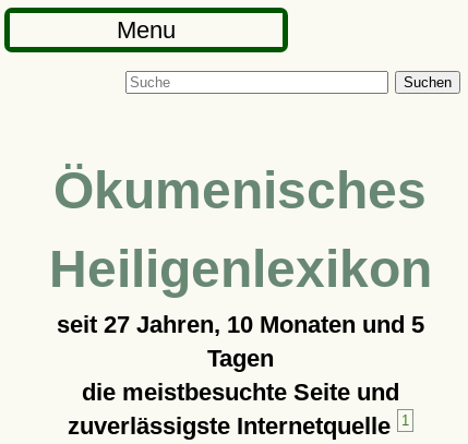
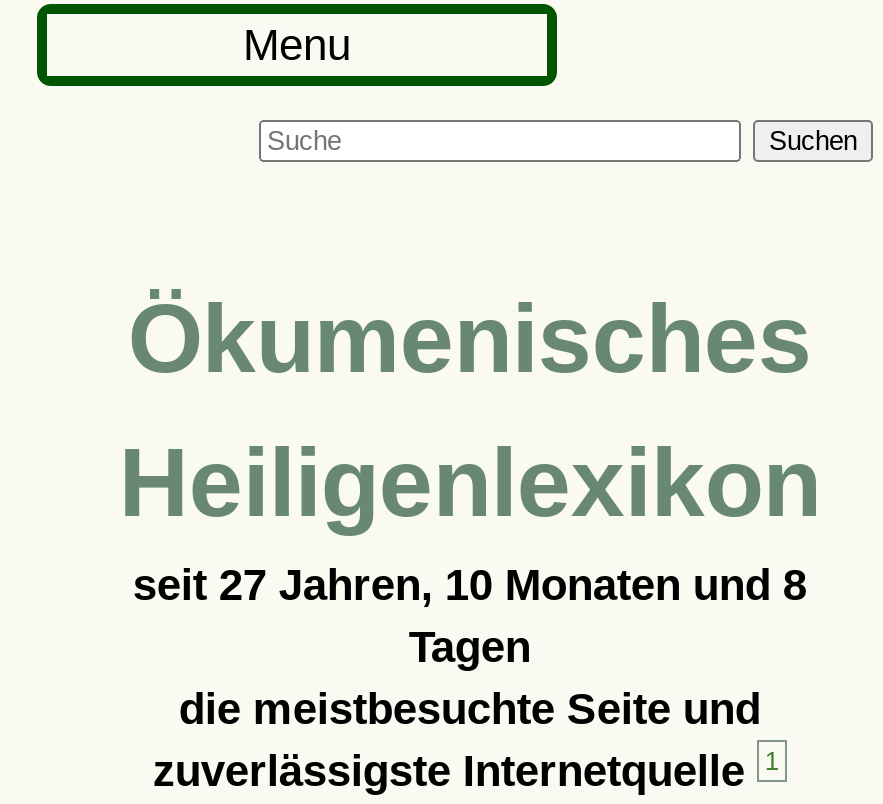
[57,311,424,338] seit 27 Jahren, 10 Monaten und 5 -> [133,560,807,610] seit 27 Jahren, 10 Monaten und 8

